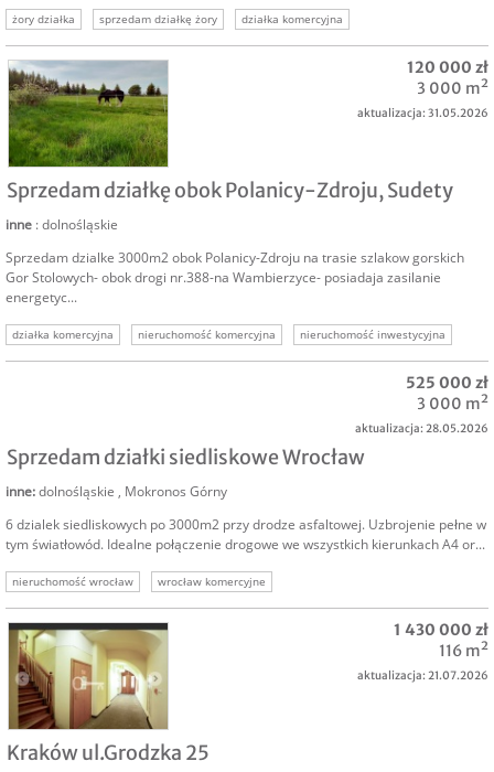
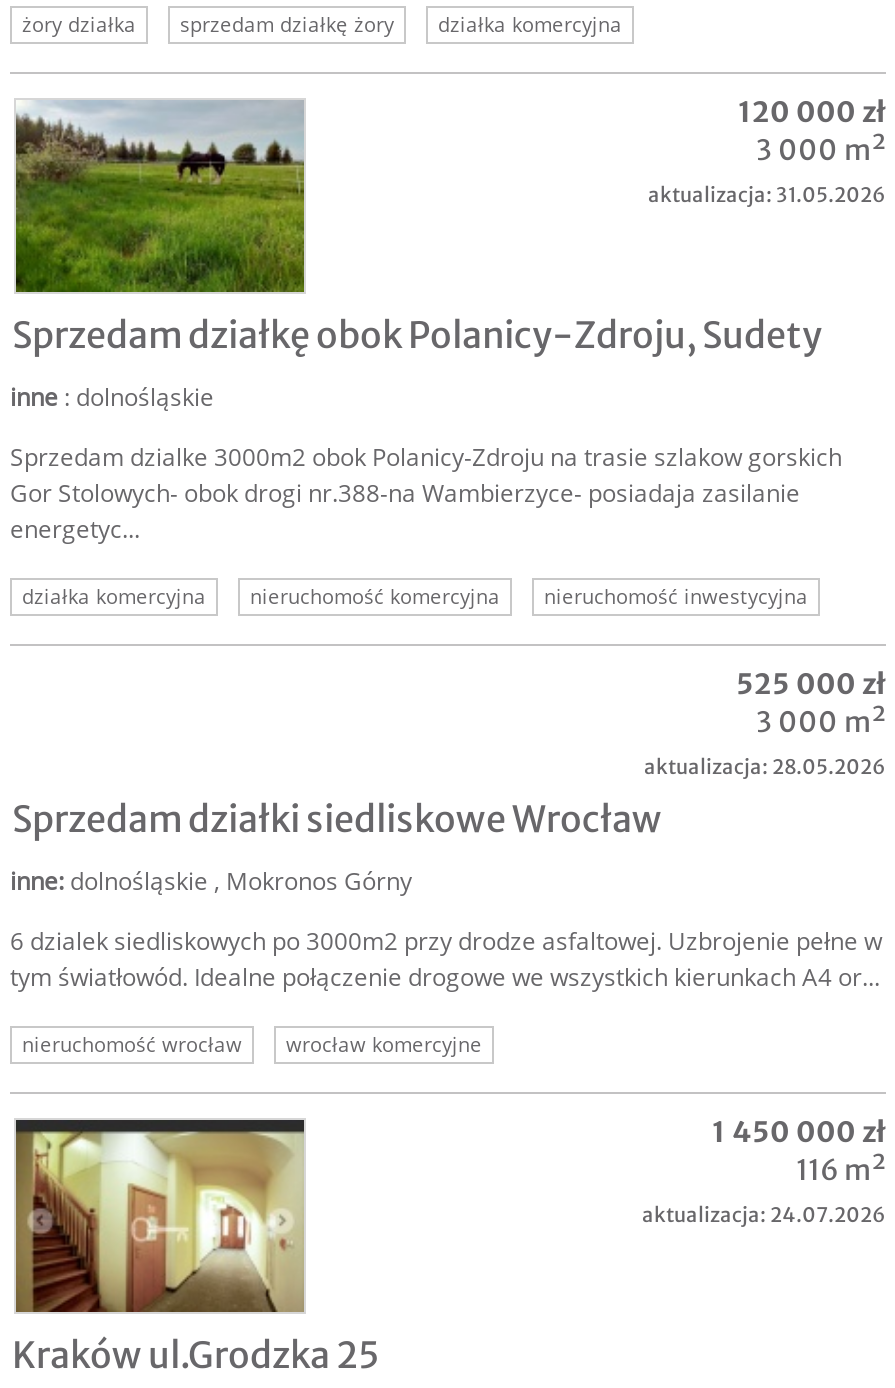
[394,620,488,640] 1 430 000 zł -> [712,1114,886,1150] 1 450 000 zł
[357,668,488,683] aktualizacja: 21.07.2026 -> [642,1202,886,1228] aktualizacja: 24.07.2026

